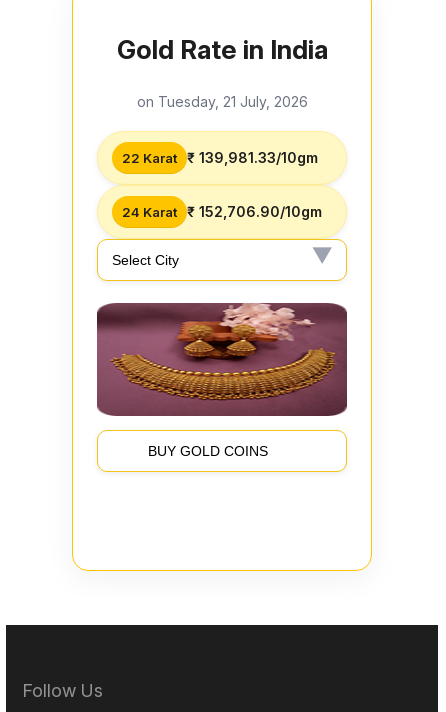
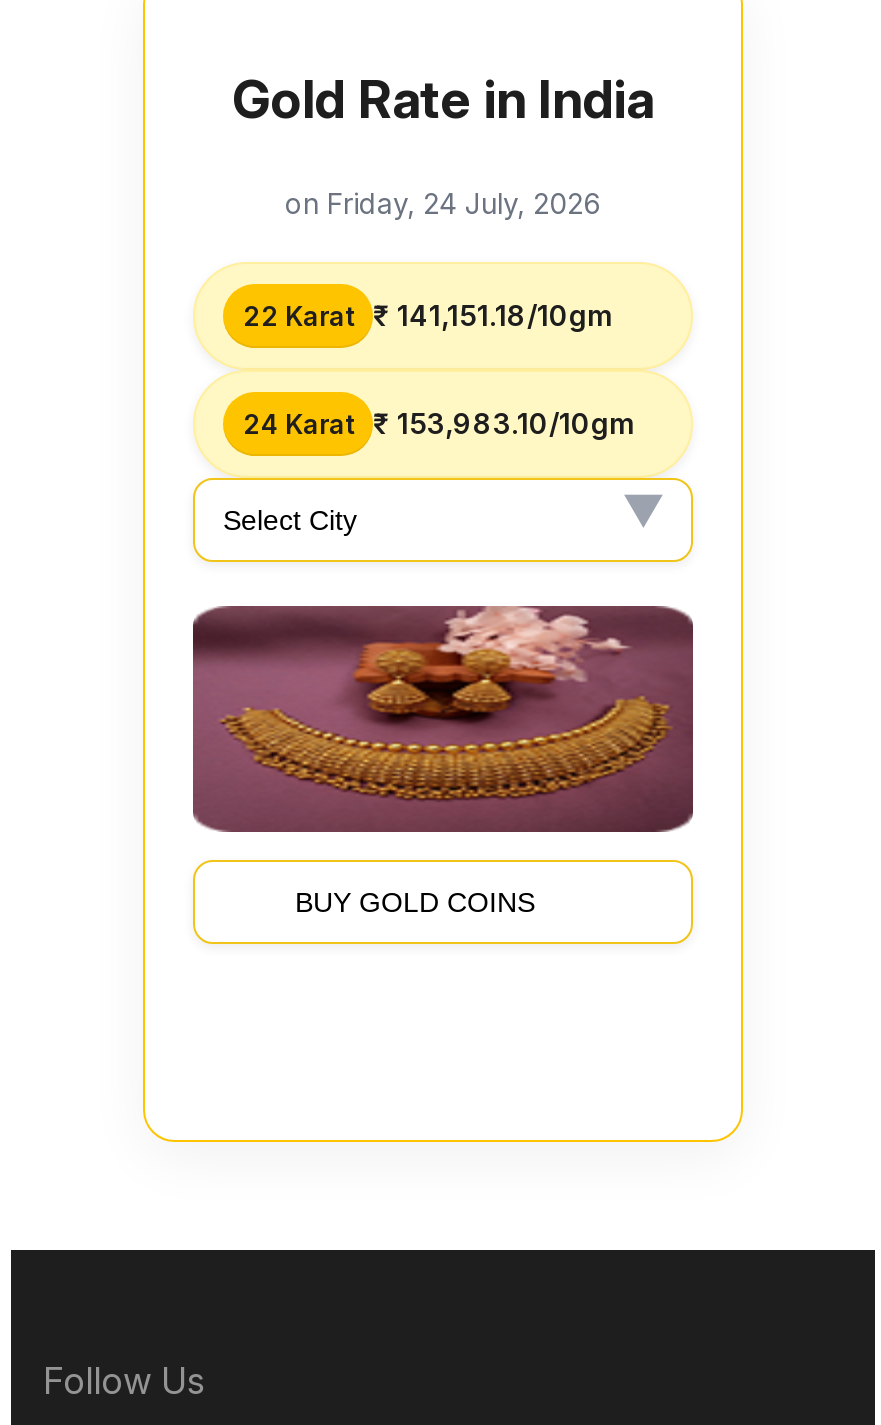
[136,93,307,110] on Tuesday, 21 July, 2026 -> [285,186,601,220] on Friday, 24 July, 2026
[122,149,318,166] 22 Karat ₹ 139,981.33/10gm -> [243,298,611,332] 22 Karat ₹ 141,151.18/10gm
[122,203,322,220] 24 Karat ₹ 152,706.90/10gm -> [243,406,633,440] 24 Karat ₹ 153,983.10/10gm

